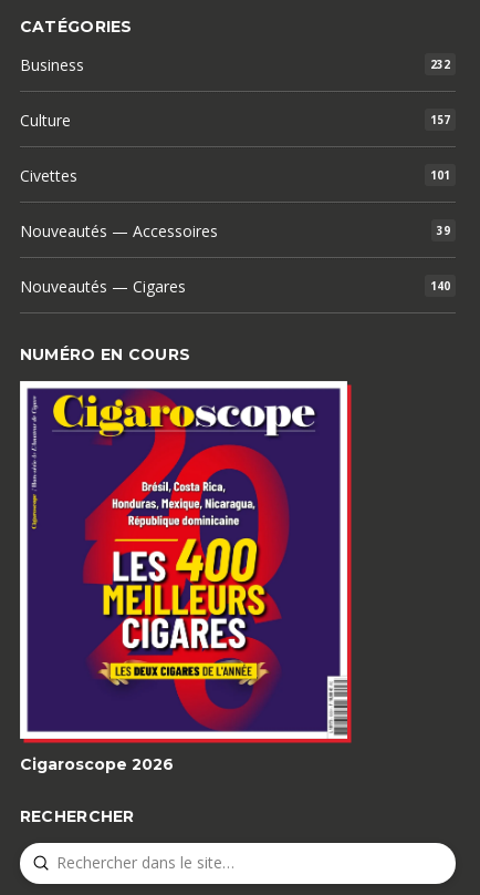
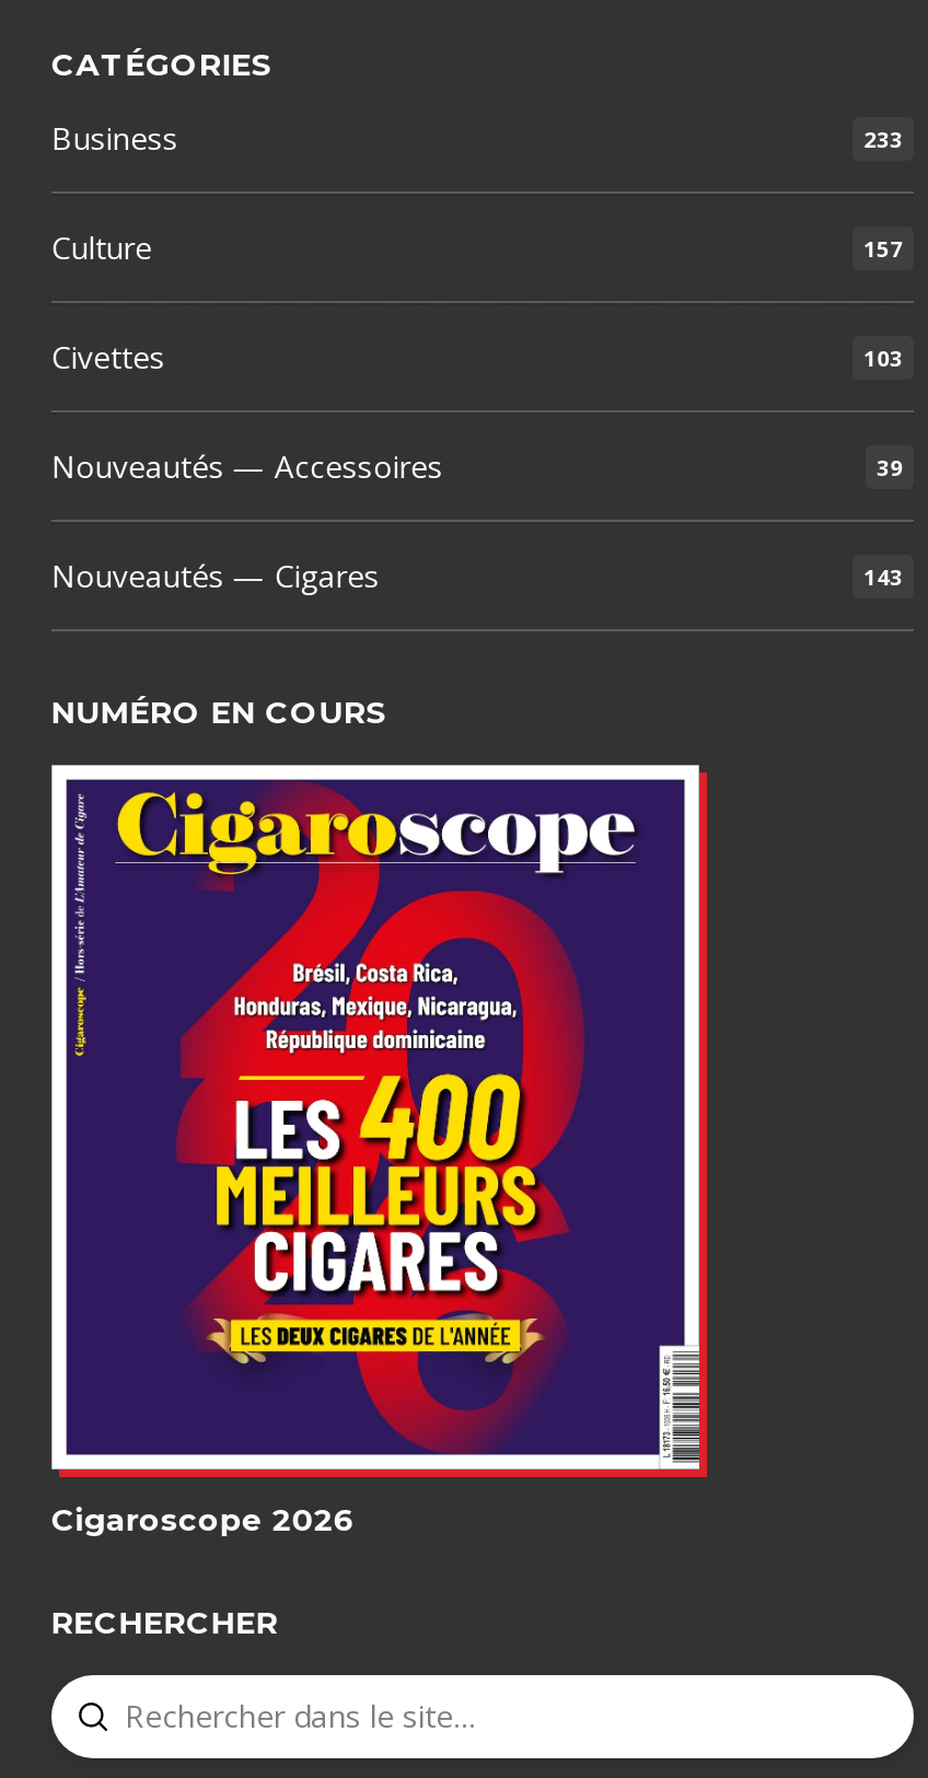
[430,57,450,72] 232 -> [864,123,903,153] 233
[430,167,450,183] 101 -> [864,342,903,372] 103
[430,278,450,294] 140 -> [864,560,903,591] 143

